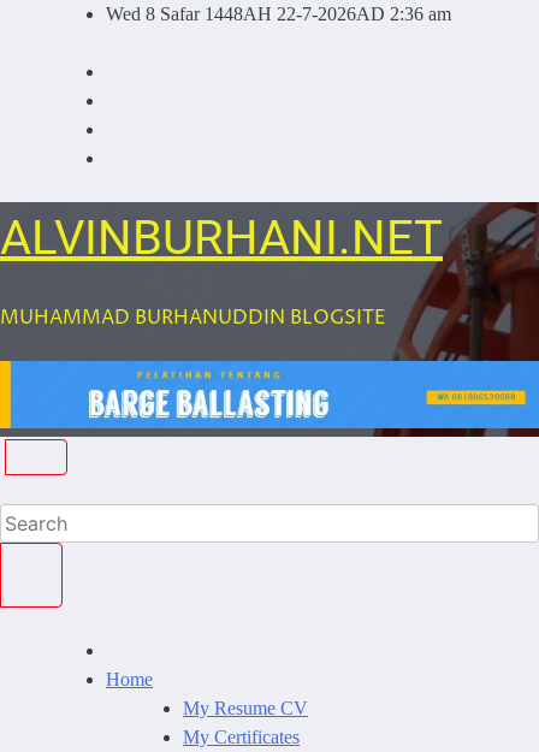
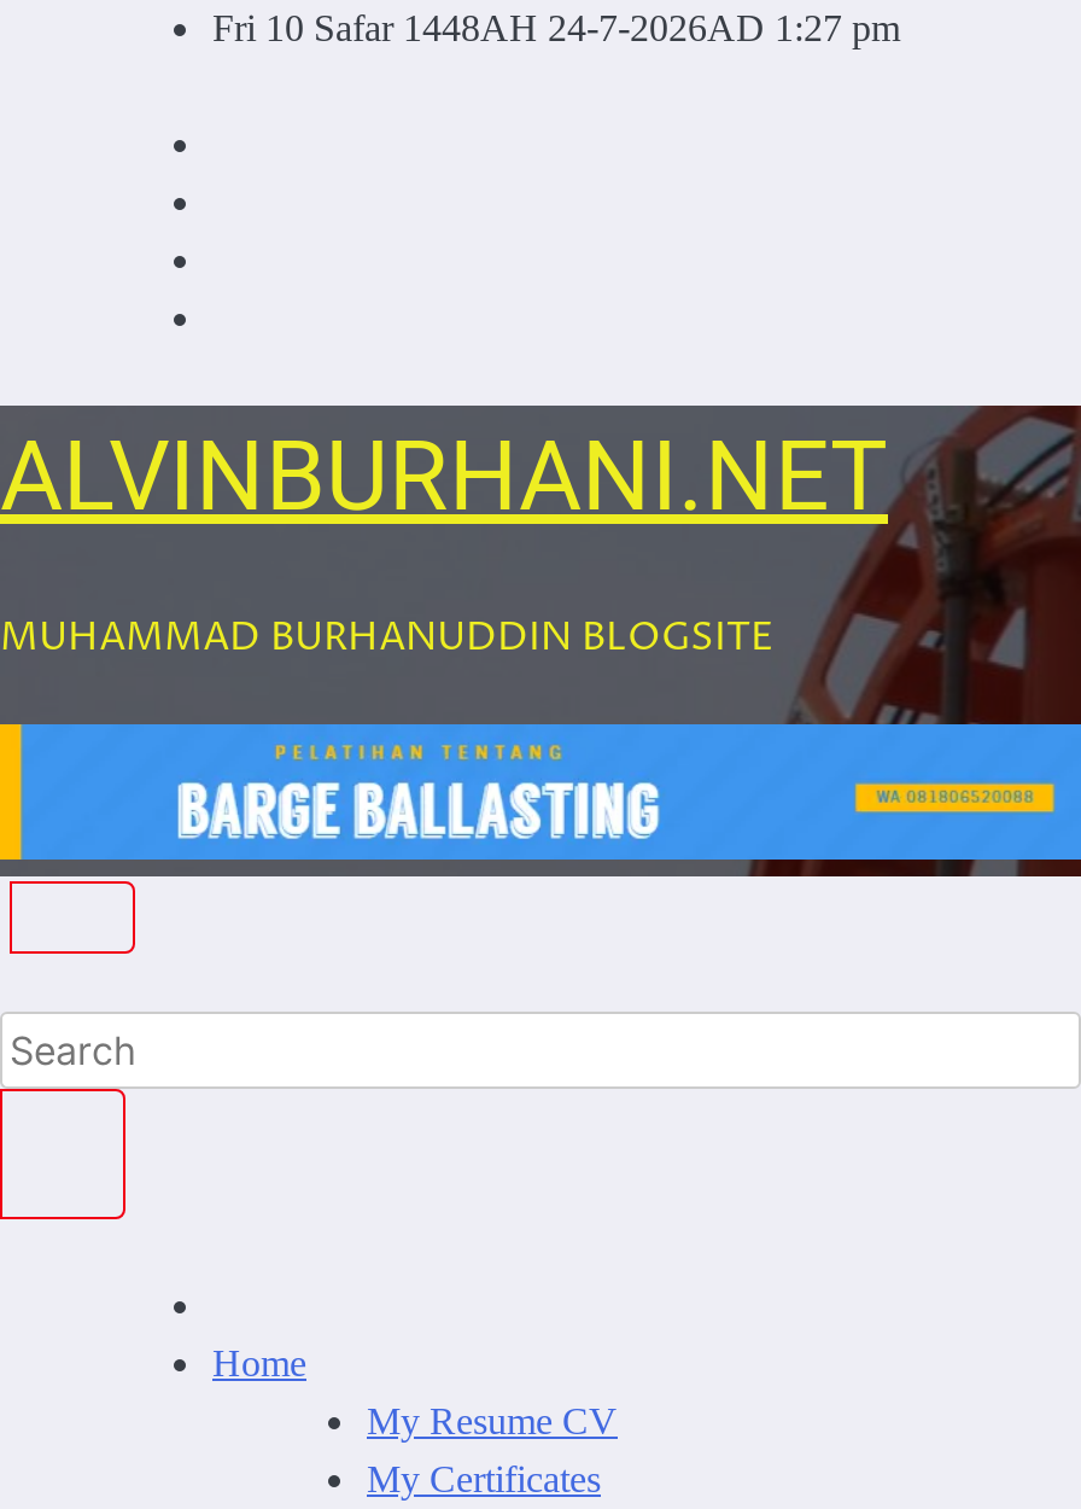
[106,4,451,24] Wed 8 Safar 1448AH 22-7-2026AD 2:36 am -> [212,7,900,48] Fri 10 Safar 1448AH 24-7-2026AD 1:27 pm

